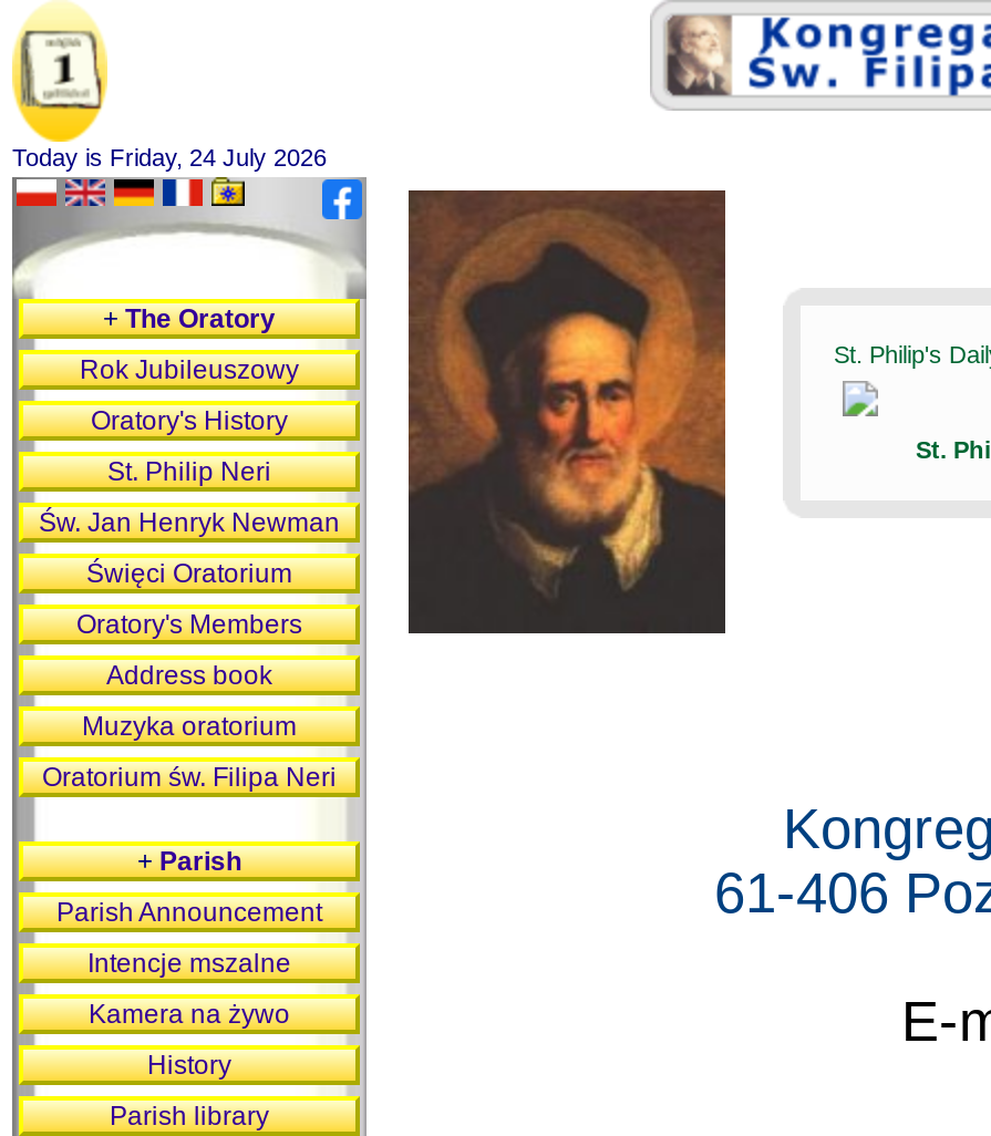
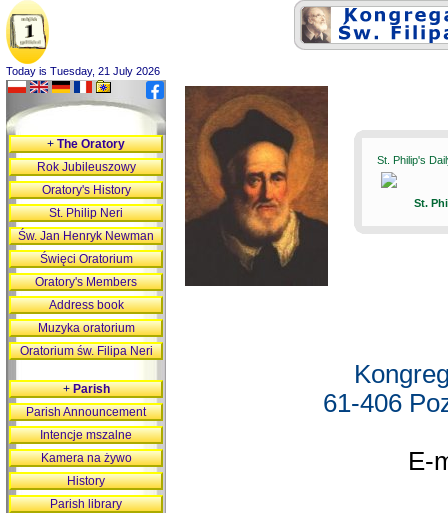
[12,144,327,171] Today is Friday, 24 July 2026 -> [6,65,160,77] Today is Tuesday, 21 July 2026

